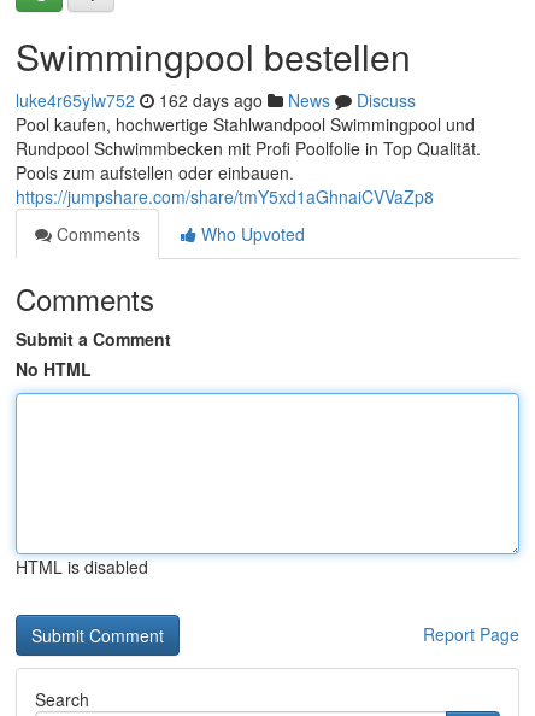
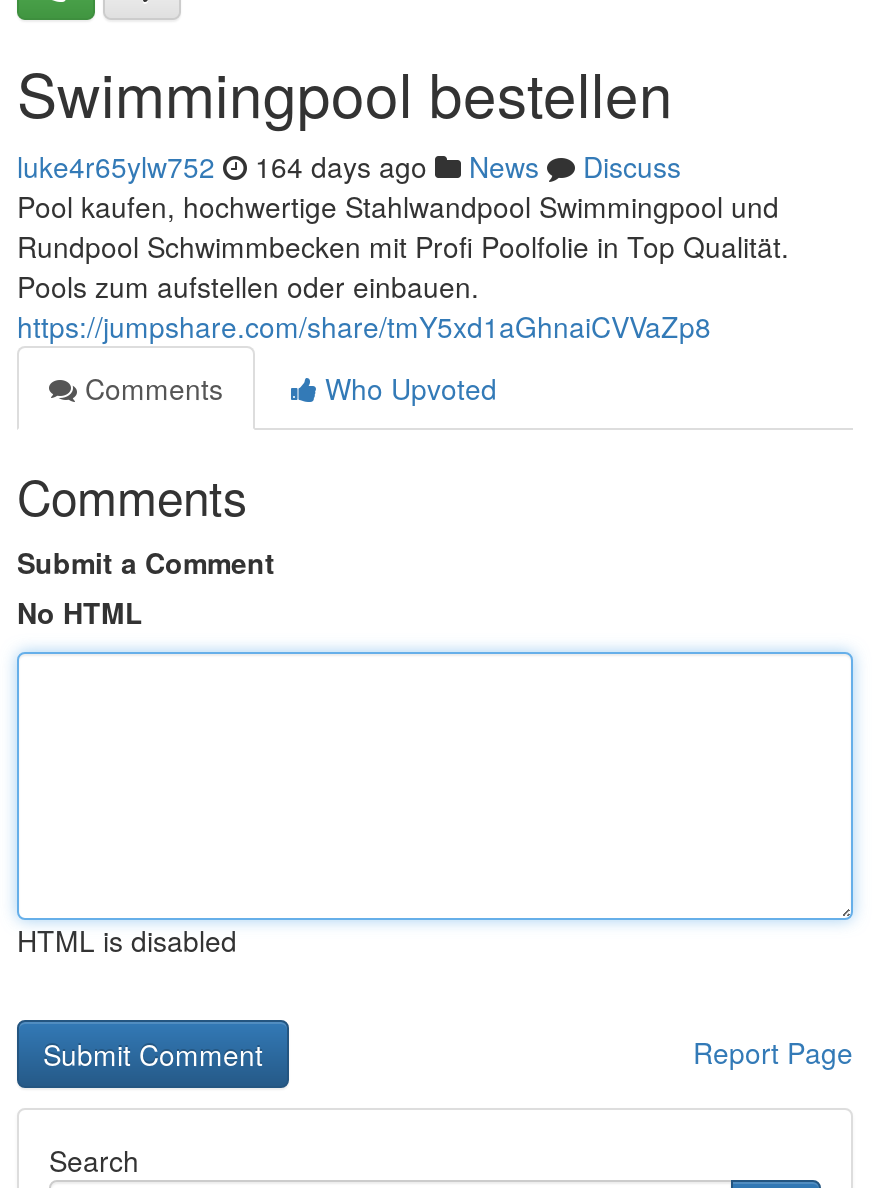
[16,88,416,112] luke4r65ylw752 162 days ago News Discuss -> [17,146,681,186] luke4r65ylw752 164 days ago News Discuss

